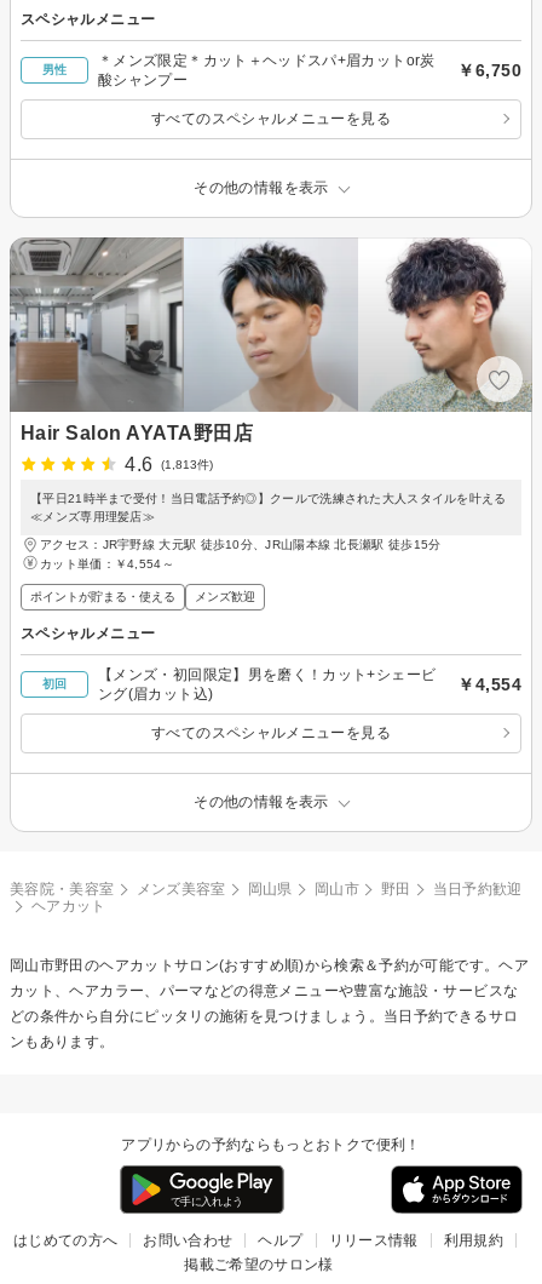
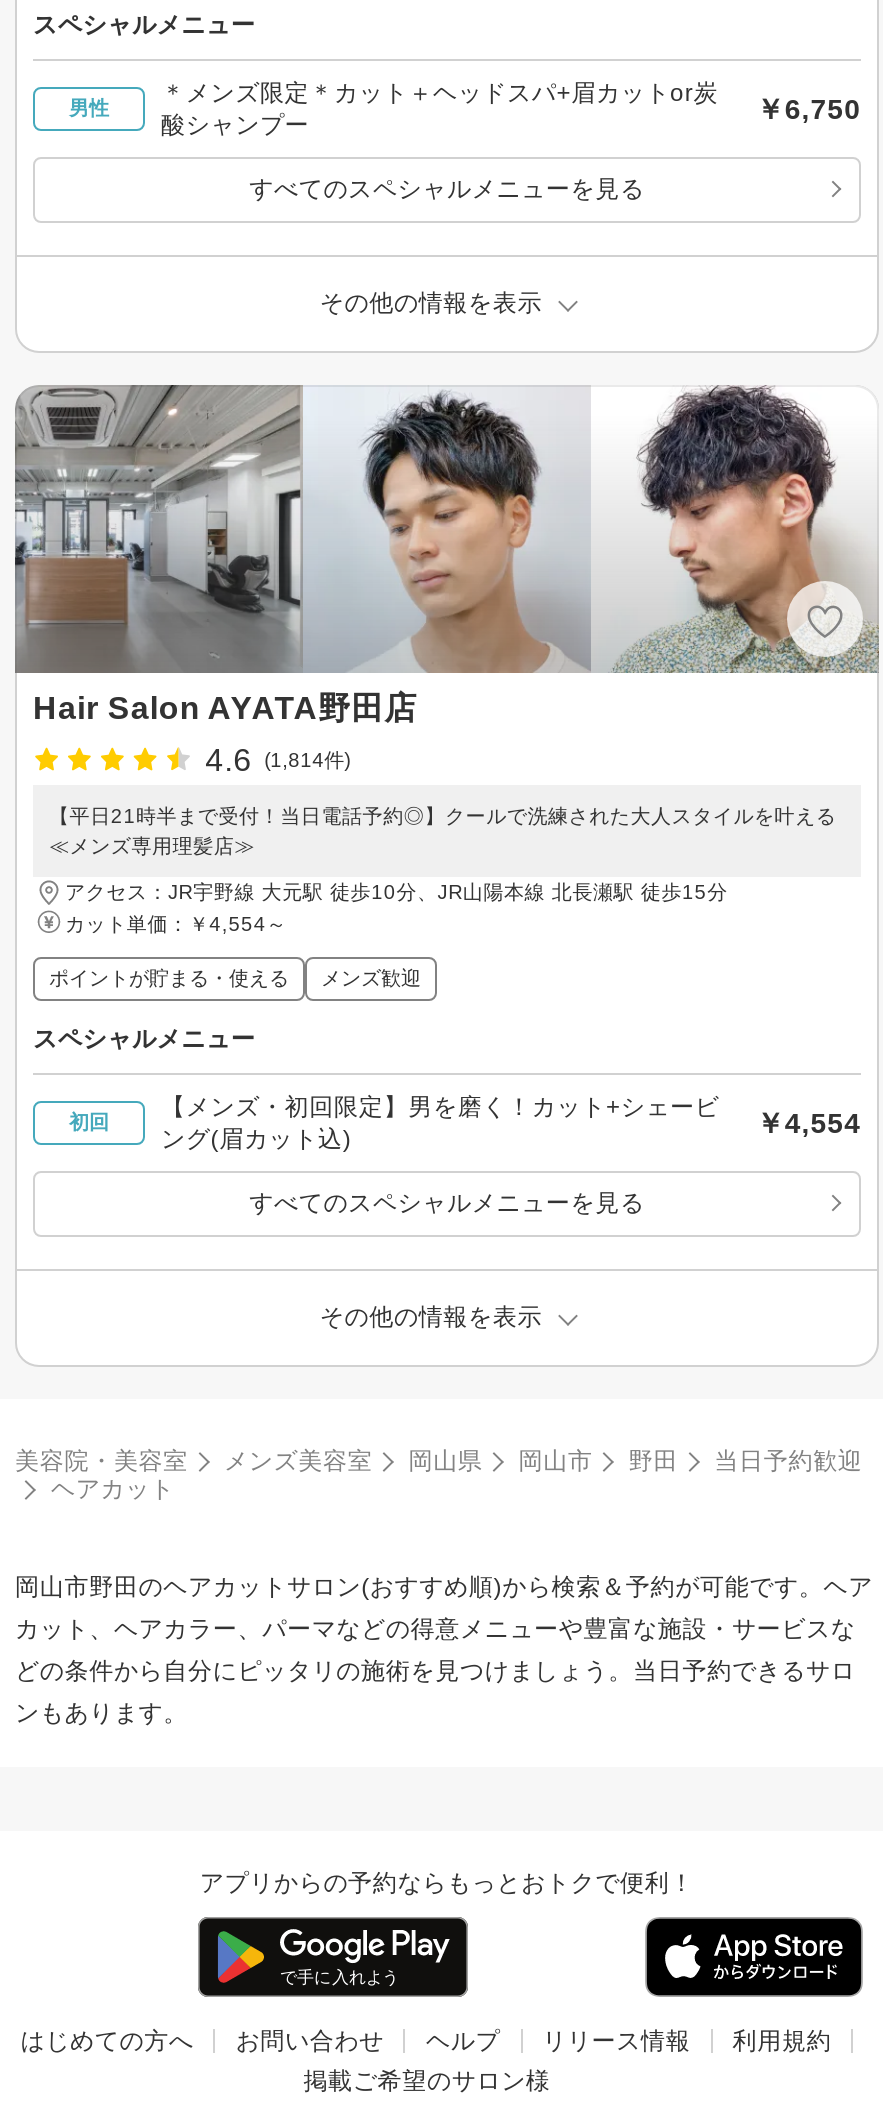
[125,454,212,474] 4.6 (1,813件) -> [205,742,350,776] 4.6 (1,814件)

